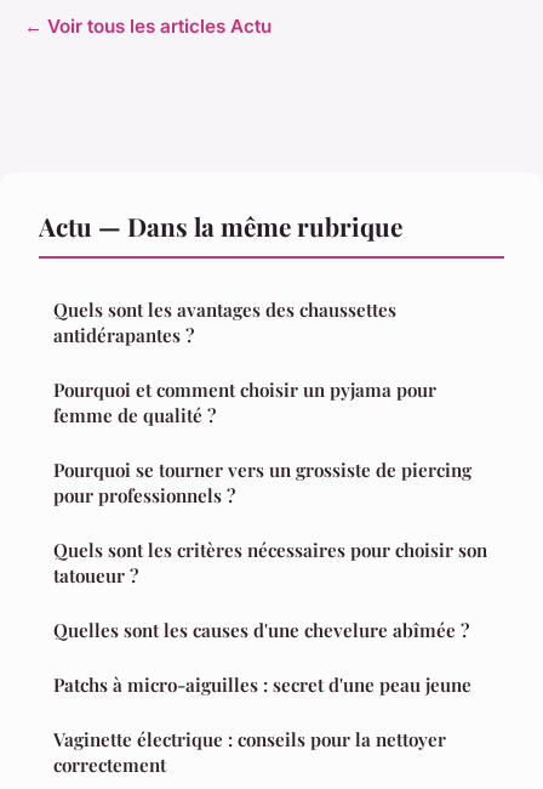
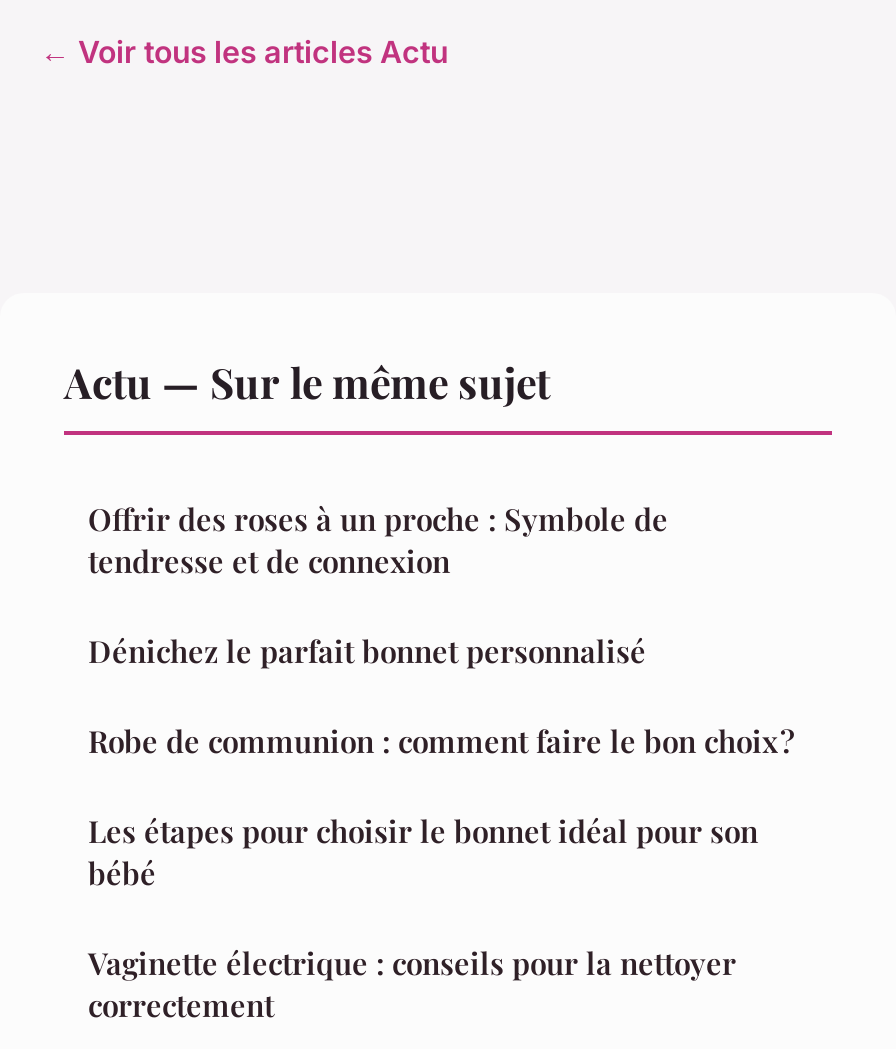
[39,209,487,697] Actu — Dans la même rubrique | Quels sont les avantages des chaussettes | antidérapantes ? | Pourquoi et comment choisir un pyjama pour | femme de qualité ? | Pourquoi se tourner vers un grossiste de piercing | pour professionnels ? | Quels sont les critères nécessaires pour choisir son | tatoueur ? | Quelles sont les causes d'une chevelure abîmée ? | Patchs à micro-aiguilles : secret d'une peau jeune -> [64,353,794,893] Actu — Sur le même sujet | Offrir des roses à un proche : Symbole de | tendresse et de connexion | Dénichez le parfait bonnet personnalisé | Robe de communion : comment faire le bon choix ? | Les étapes pour choisir le bonnet idéal pour son | bébé

